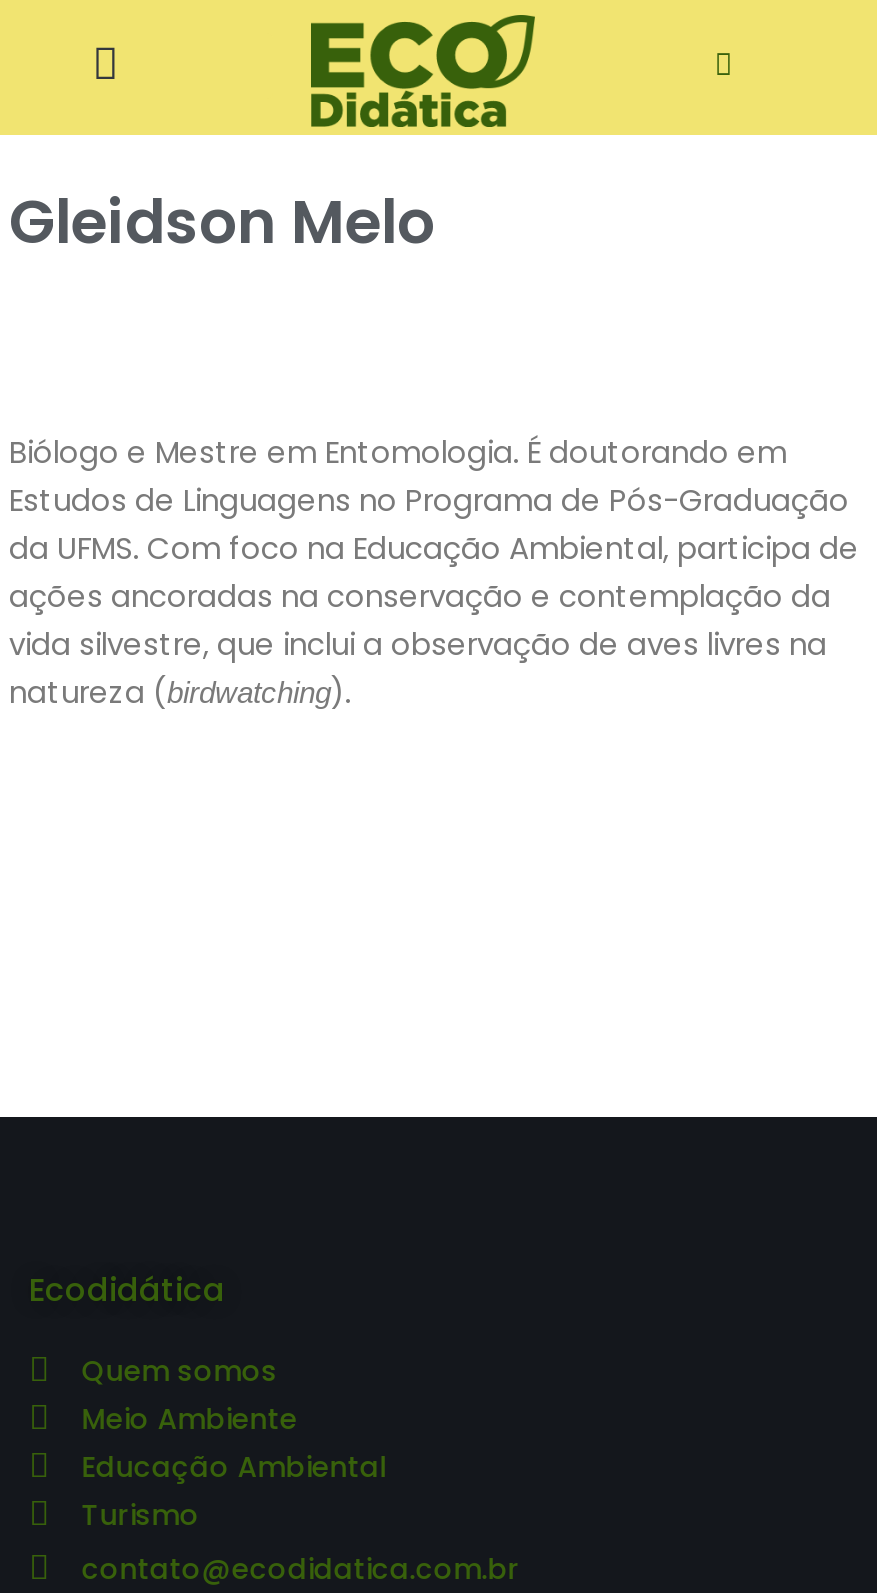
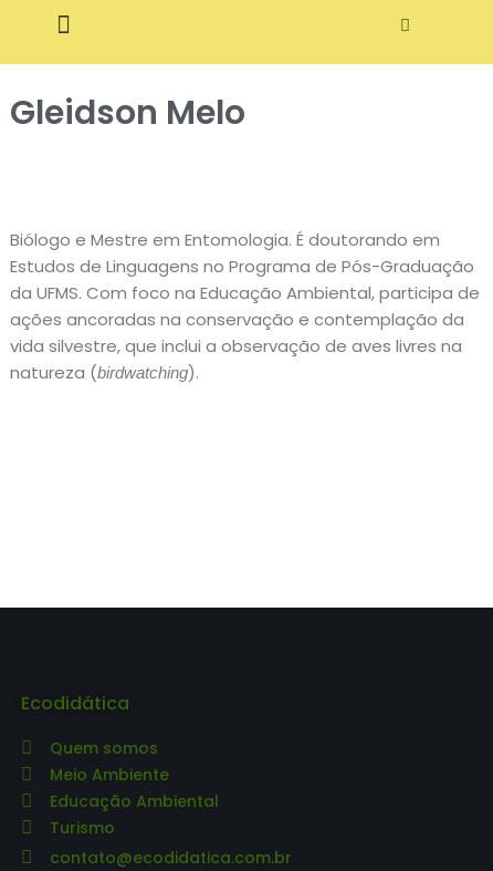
[309,13,537,129] [image] -> none

